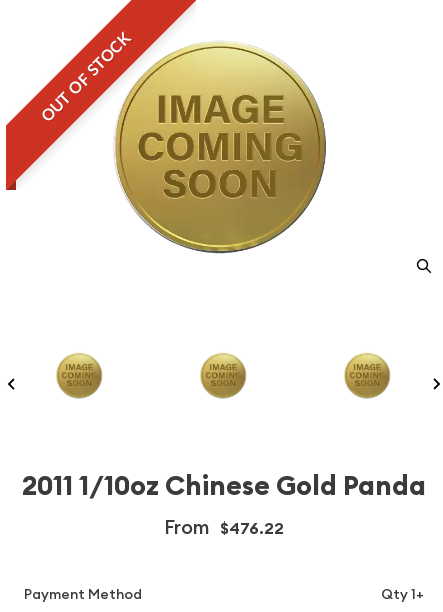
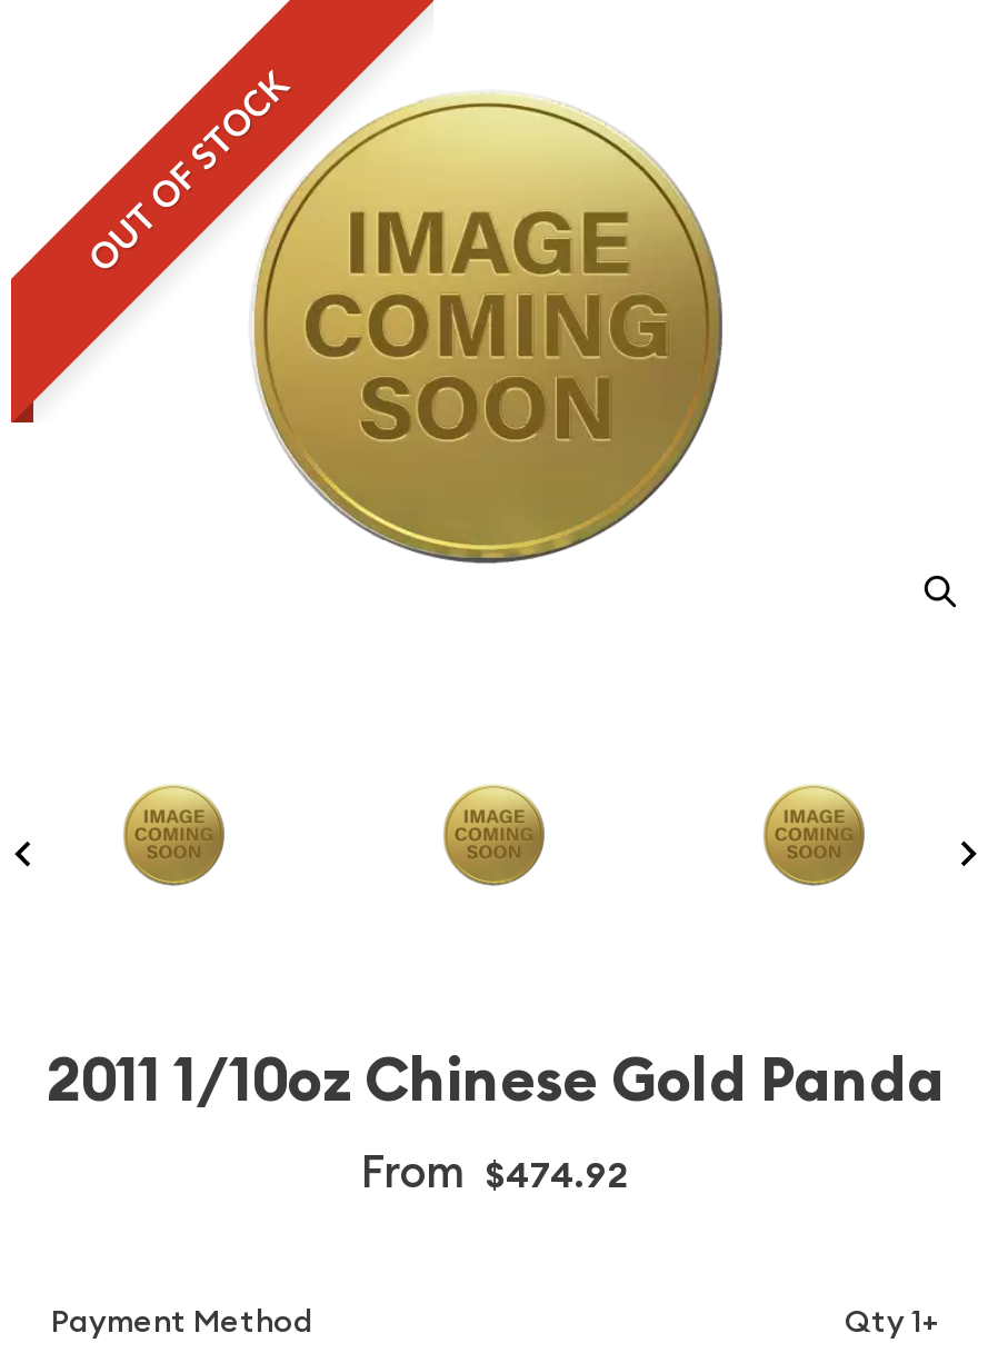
[164,514,284,540] From $476.22 -> [361,1143,630,1201] From $474.92

